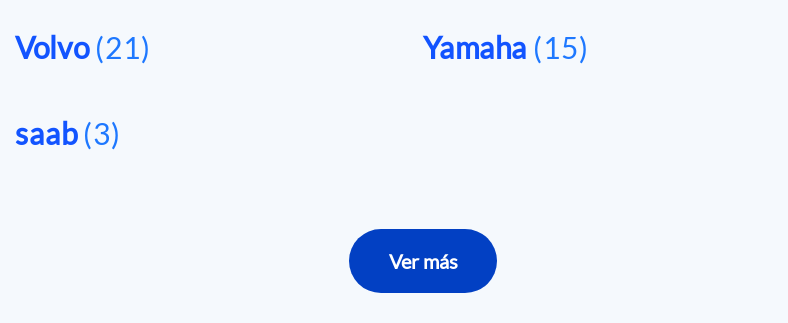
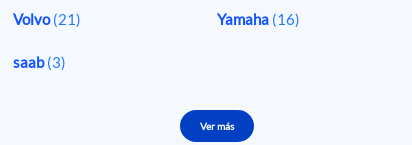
[423,28,589,64] Yamaha (15) -> [217,10,300,28] Yamaha (16)

